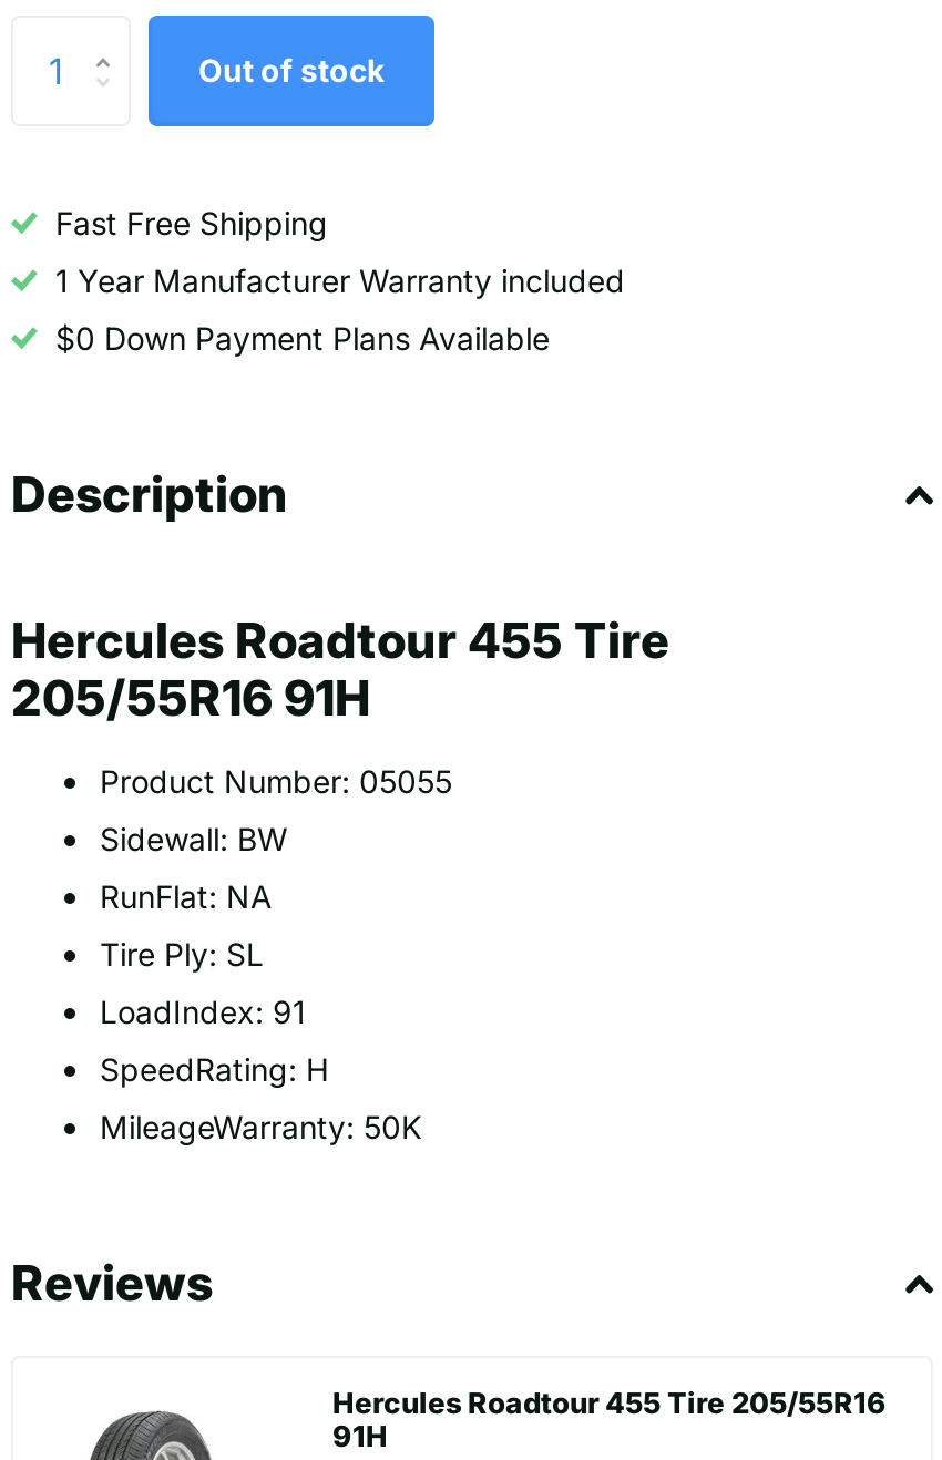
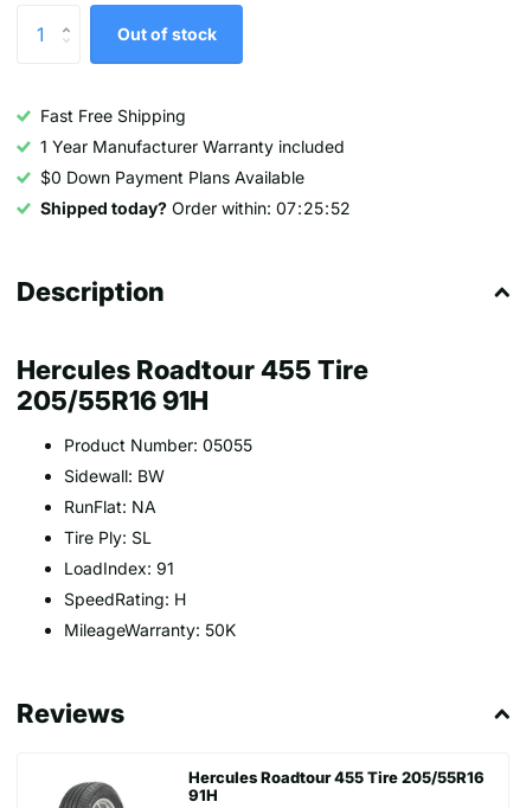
none -> [40,198,351,218] Shipped today? Order within: 07 25 52

